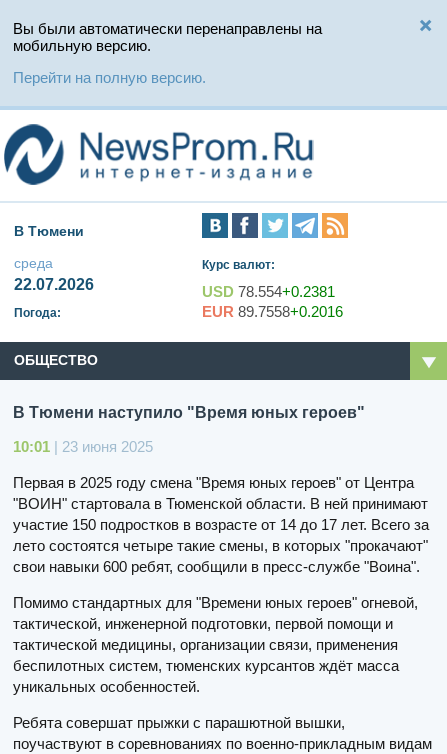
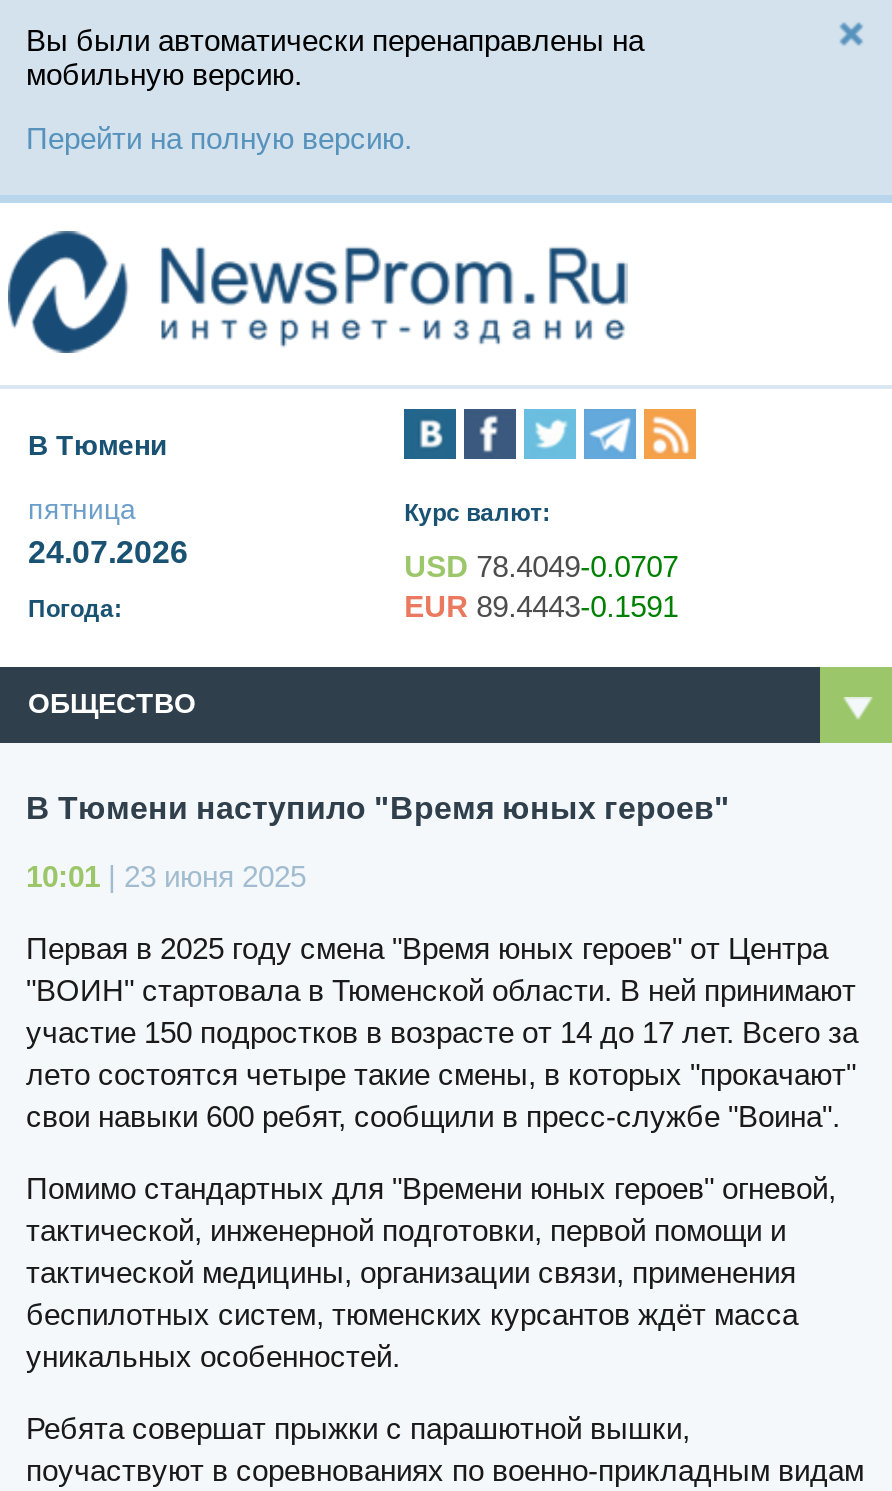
[14,255,94,293] среда | 22.07.2026 -> [28,494,188,570] пятница | 24.07.2026
[202,283,335,300] USD 78.554+0.2381 -> [404,550,678,584] USD 78.4049-0.0707
[202,303,343,320] EUR 89.7558+0.2016 -> [404,590,678,624] EUR 89.4443-0.1591

